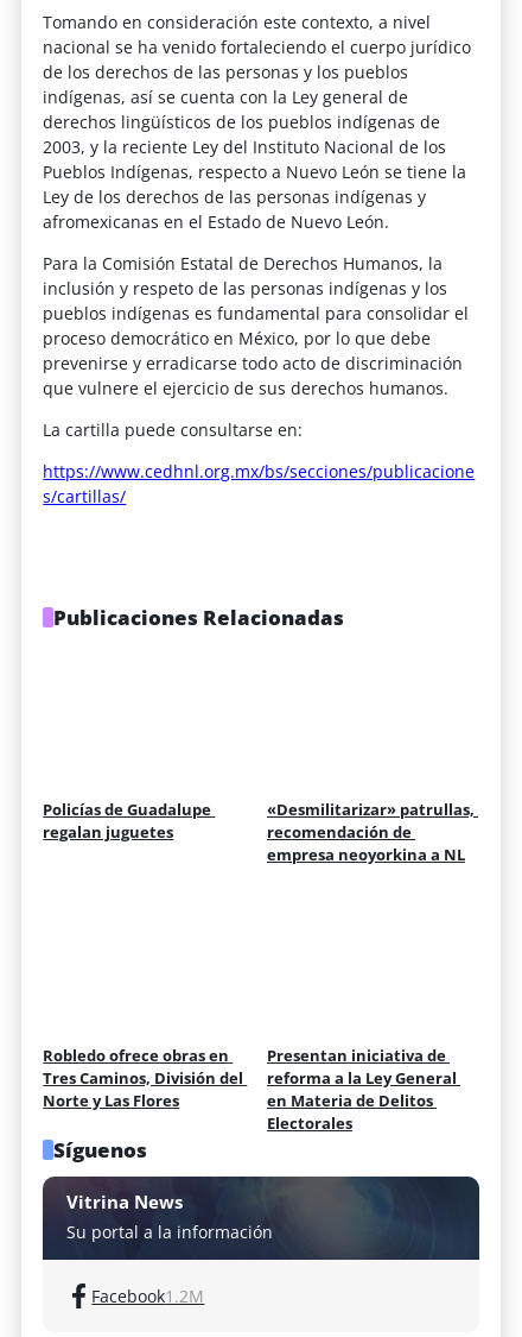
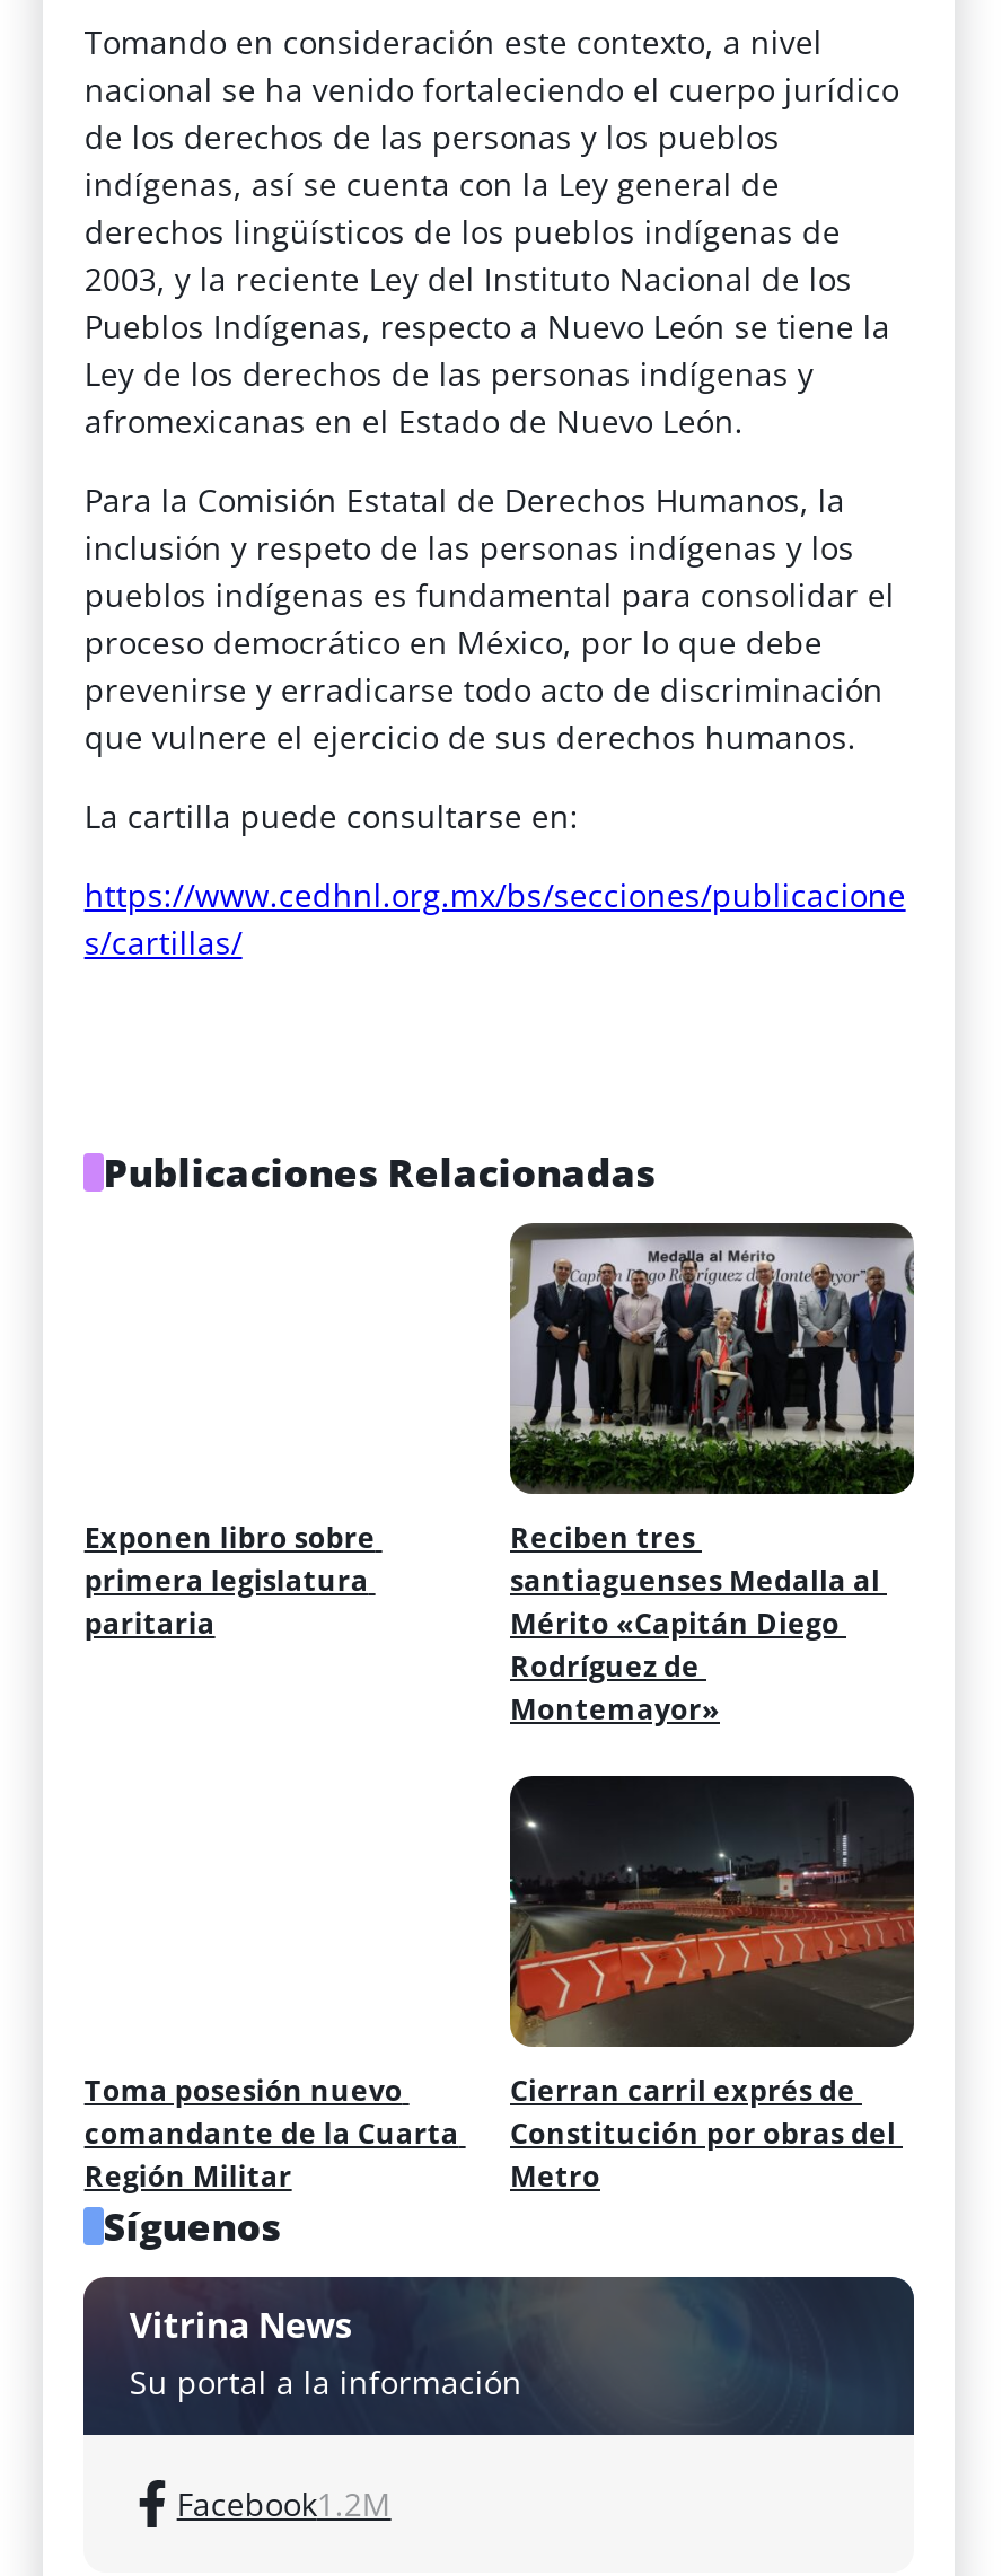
none -> [508,1221,916,1496] [image]
none -> [508,1774,916,2045] [image]
[43,798,212,842] Policías de Guadalupe | regalan juguetes -> [84,1516,375,1642] Exponen libro sobre | primera legislatura | paritaria
[267,798,475,865] «Desmilitarizar» patrullas, | recomendación de | empresa neoyorkina a NL -> [510,1516,880,1728] Reciben tres | santiaguenses Medalla al | Mérito «Capitán Diego | Rodríguez de | Montemayor»
[43,1044,244,1111] Robledo ofrece obras en | Tres Caminos, División del | Norte y Las Flores -> [84,2069,459,2195] Toma posesión nuevo | comandante de la Cuarta | Región Militar
[267,1044,457,1134] Presentan iniciativa de | reforma a la Ley General | en Materia de Delitos | Electorales -> [510,2069,896,2195] Cierran carril exprés de | Constitución por obras del | Metro

